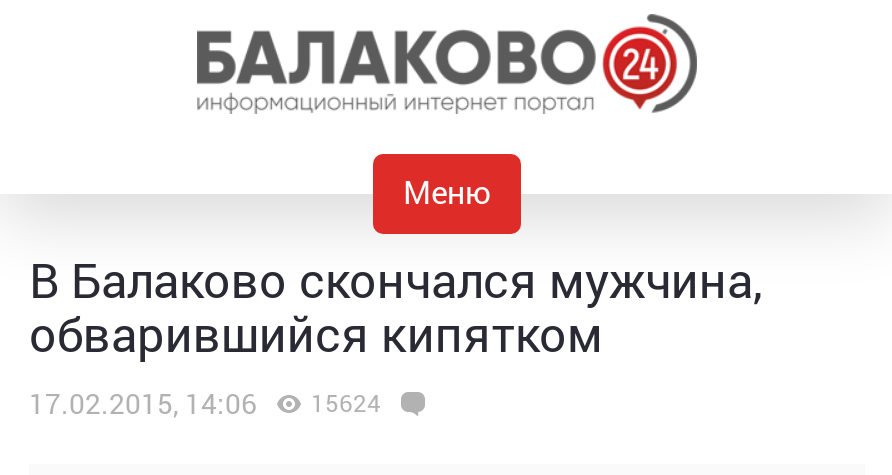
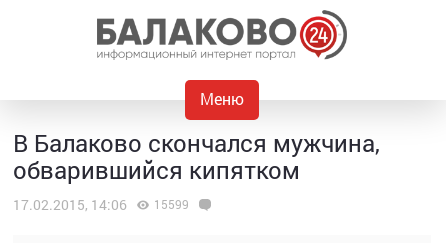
[29,384,381,422] 17.02.2015, 14:06 15624 -> [13,195,189,214] 17.02.2015, 14:06 15599

